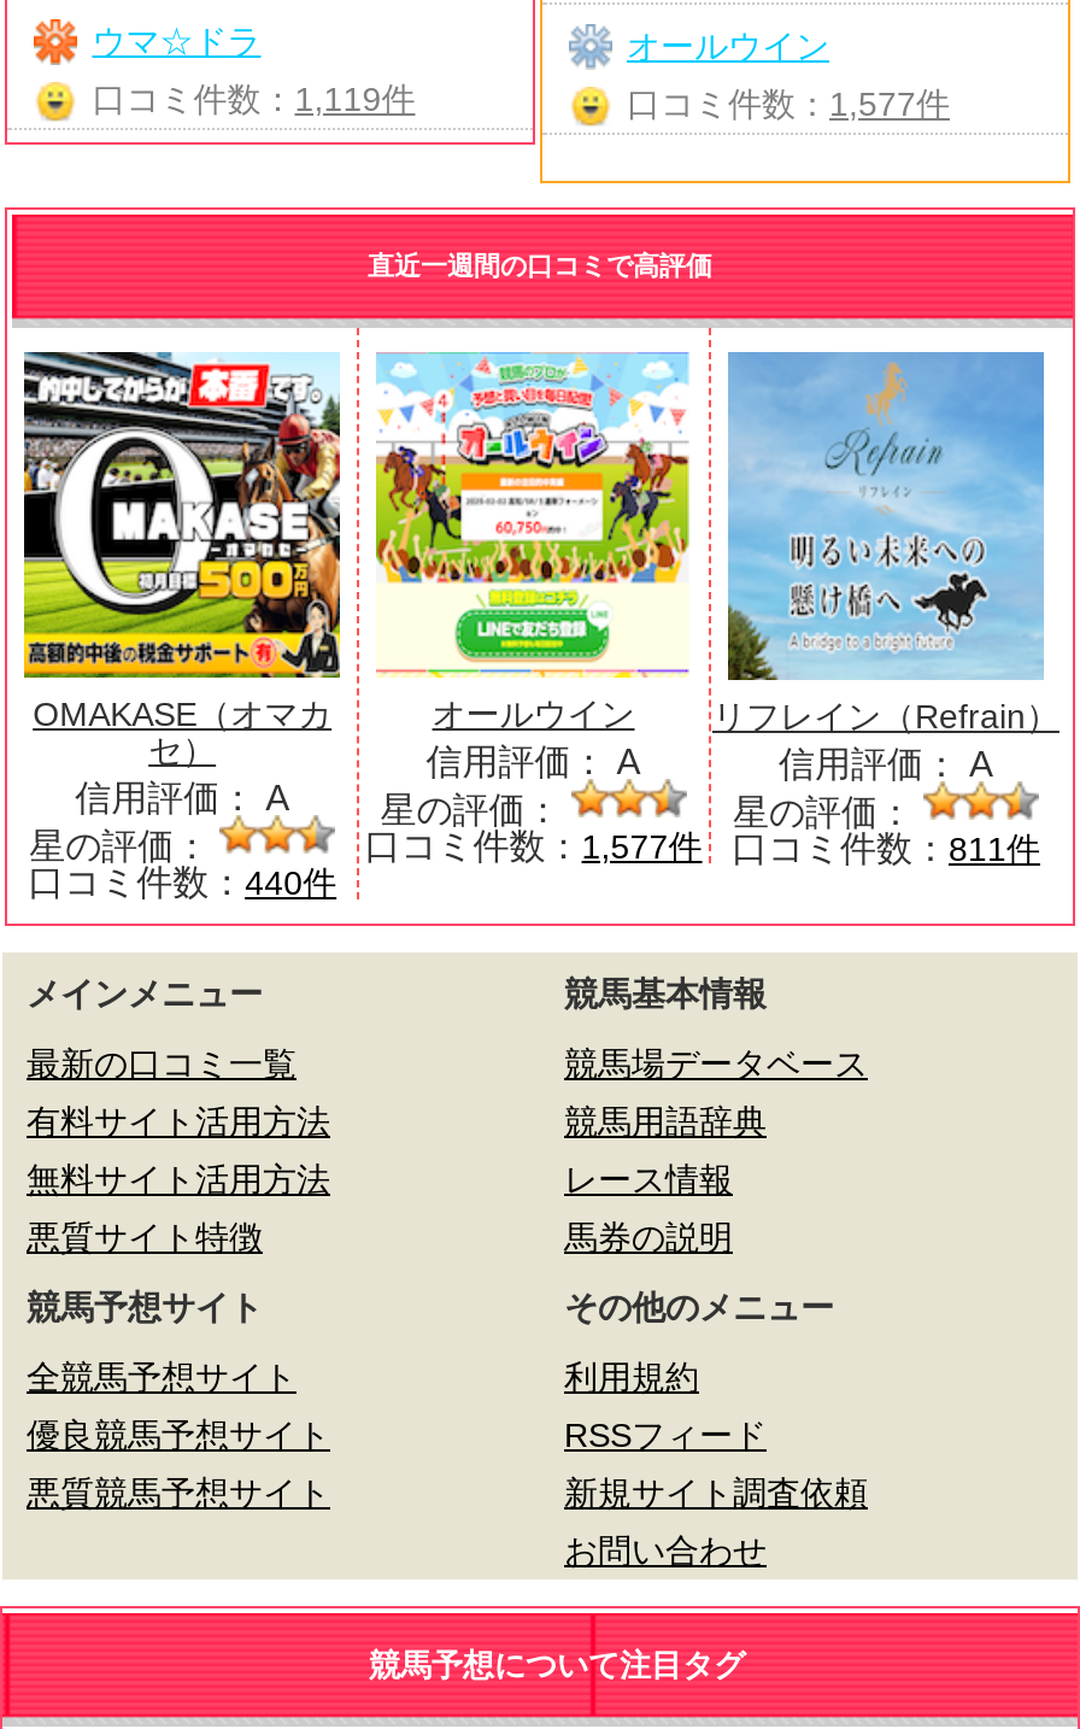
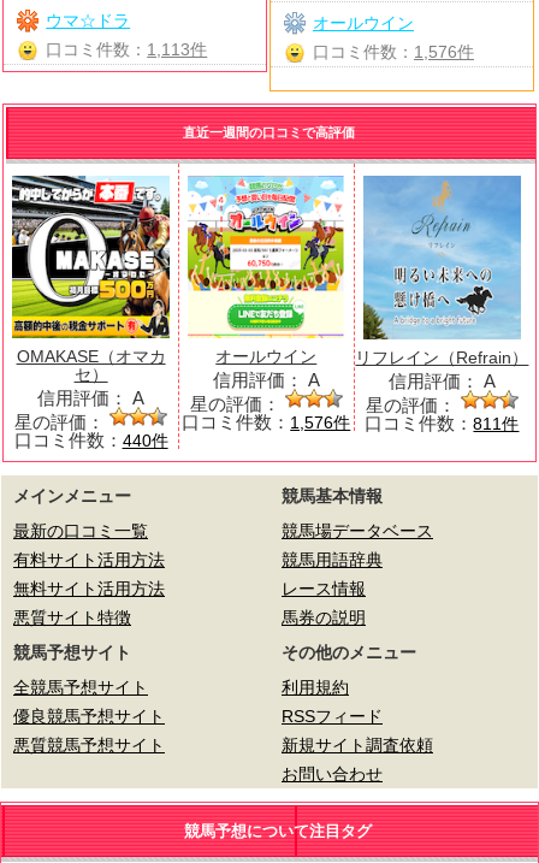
[92,80,415,118] 口コミ件数：1,119件 -> [46,40,207,59] 口コミ件数：1,113件
[627,84,950,123] 口コミ件数：1,577件 -> [313,42,474,61] 口コミ件数：1,576件
[365,825,702,866] 口コミ件数：1,577件 -> [182,412,350,432] 口コミ件数：1,576件

